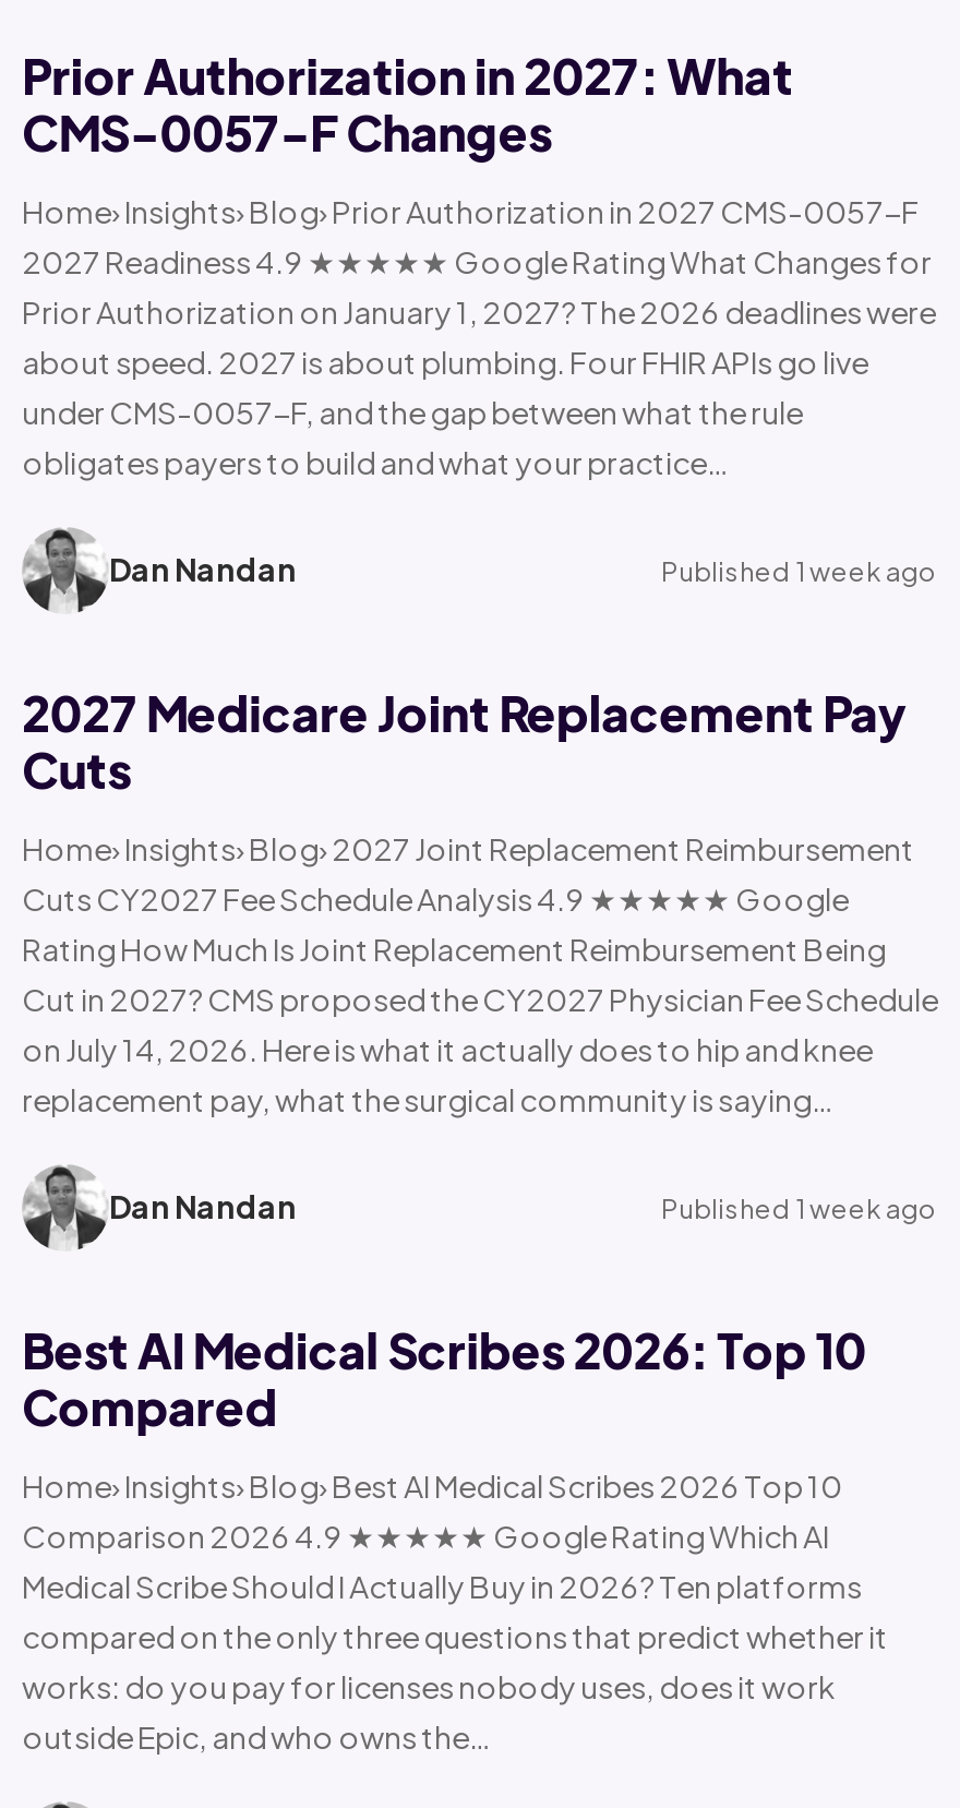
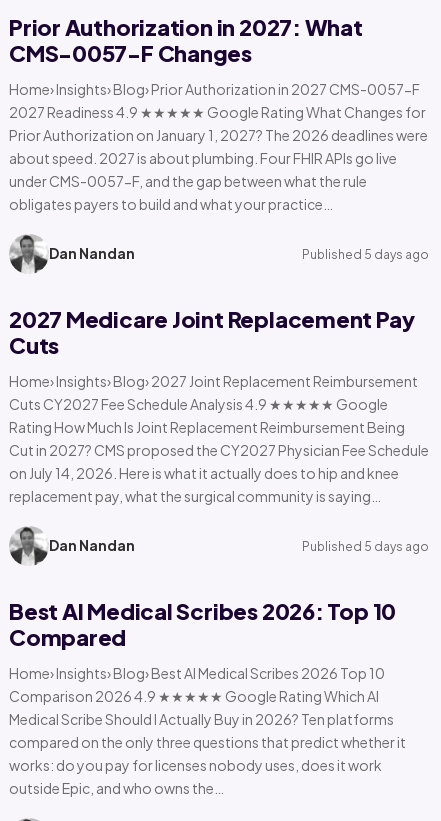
[661,554,938,587] Published 1 week ago -> [302,246,429,261] Published 5 days ago
[661,1192,938,1224] Published 1 week ago -> [302,538,429,553] Published 5 days ago

